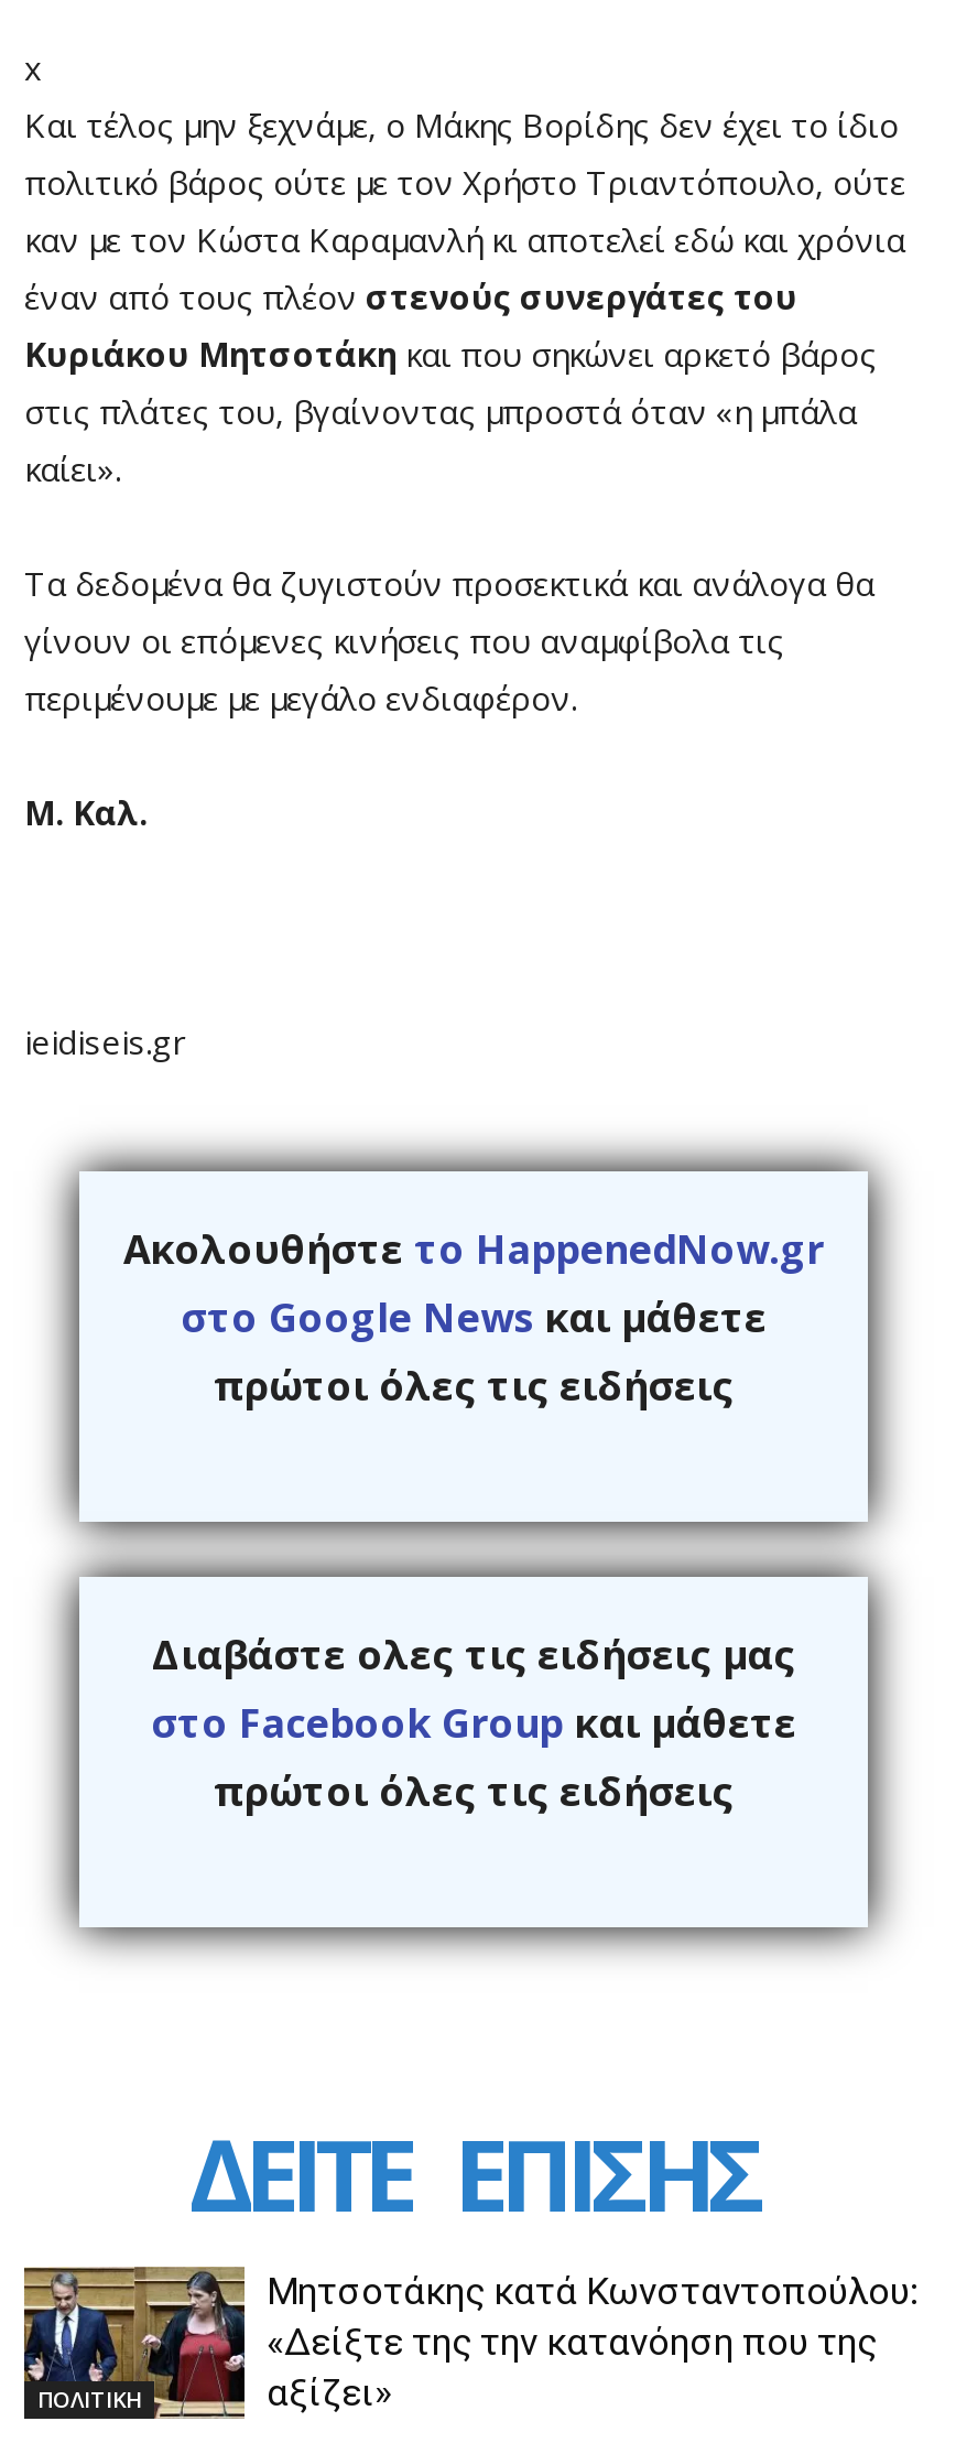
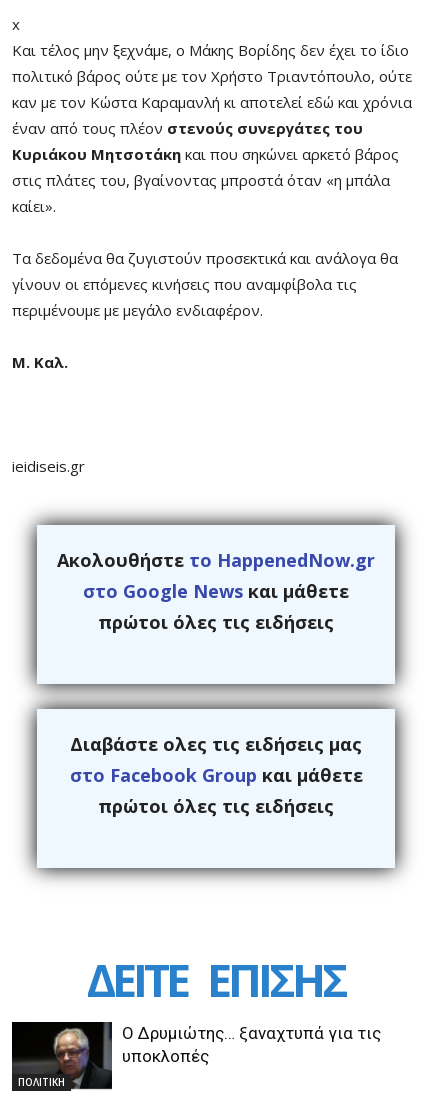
[22,2264,919,2419] [image] | Μητσοτάκης κατά Κωνσταντοπούλου: | «Δείξτε της την κατανόηση που της | αξίζει» -> [11,1021,381,1090] [image] | Ο Δρυμιώτης… ξαναχτυπά για τις | υποκλοπές

